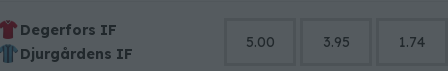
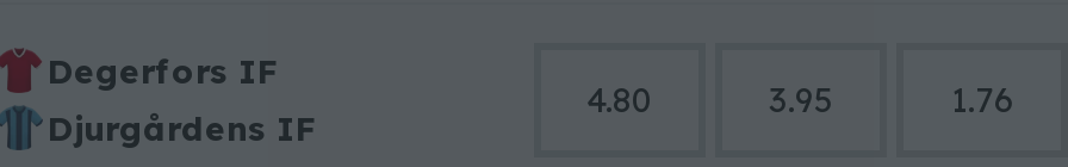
[245,33,274,51] 5.00 -> [586,78,653,121] 4.80
[399,33,425,51] 1.74 -> [951,78,1013,121] 1.76

